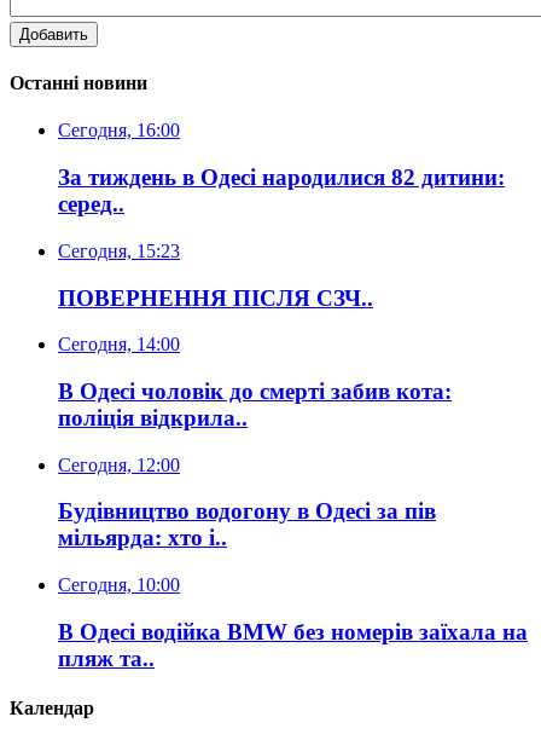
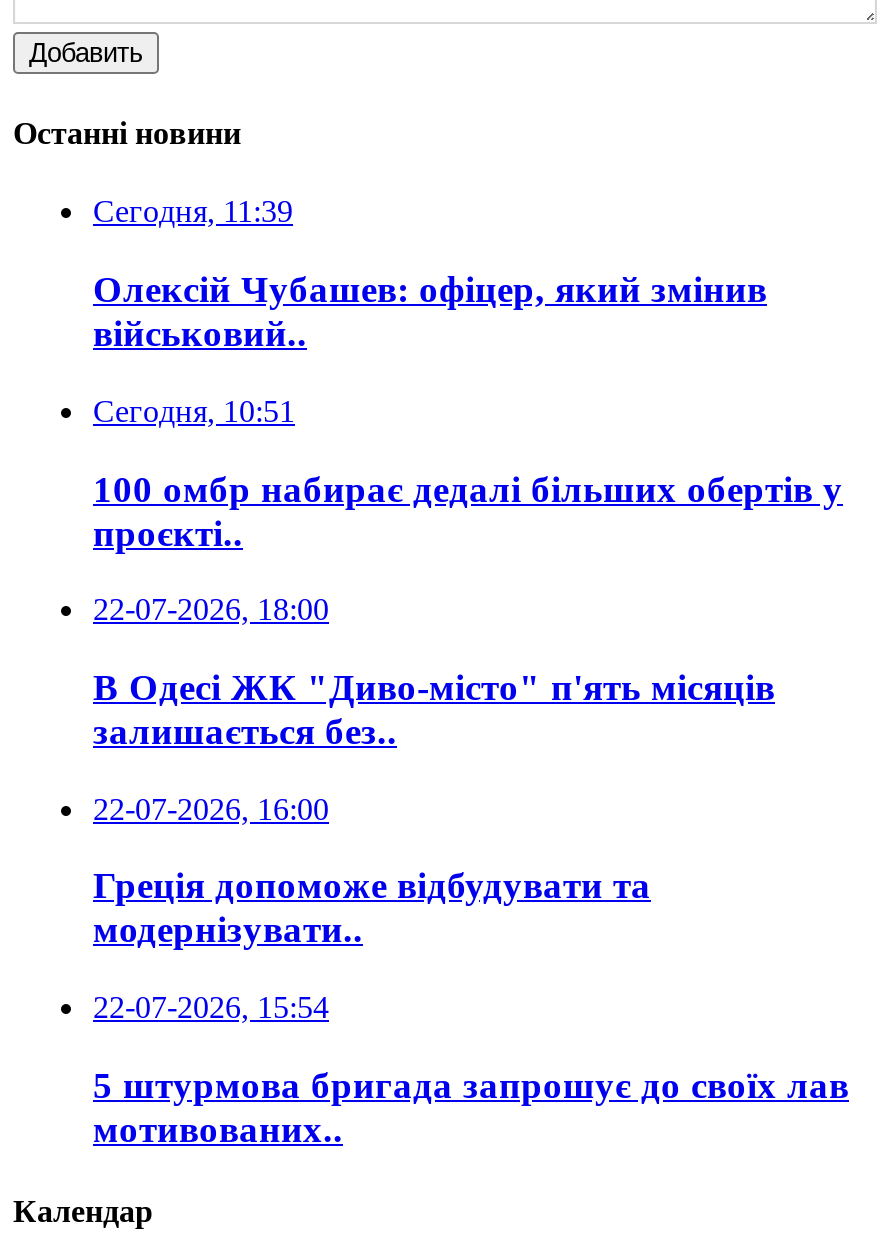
[58,120,180,141] Сегодня, 16:00 -> [93,195,293,229] Сегодня, 11:39
[58,165,505,217] За тиждень в Одесі народилися 82 дитини: | серед.. -> [93,268,767,354] Олексій Чубашев: офіцер, який змінив | військовий..
[58,240,180,261] Сегодня, 15:23 -> [93,394,295,428] Сегодня, 10:51
[58,285,373,310] ПОВЕРНЕННЯ ПІСЛЯ СЗЧ.. -> [93,467,843,553] 100 омбр набирає дедалі більших обертів у | проєкті..
[58,334,180,355] Сегодня, 14:00 -> [93,593,329,627] 22-07-2026, 18:00
[58,378,452,430] В Одесі чоловік до смерті забив кота: | поліція відкрила.. -> [93,666,775,752] В Одесі ЖК "Диво-місто" п'ять місяців | залишається без..
[58,454,180,475] Сегодня, 12:00 -> [93,791,329,825] 22-07-2026, 16:00
[58,499,436,551] Будівництво водогону в Одесі за пів | мільярда: хто і.. -> [93,865,651,951] Греція допоможе відбудувати та | модернізувати..
[58,575,180,595] Сегодня, 10:00 -> [93,990,329,1024] 22-07-2026, 15:54
[58,619,528,671] В Одесі водійка BMW без номерів заїхала на | пляж та.. -> [93,1064,849,1150] 5 штурмова бригада запрошує до своїх лав | мотивованих..

